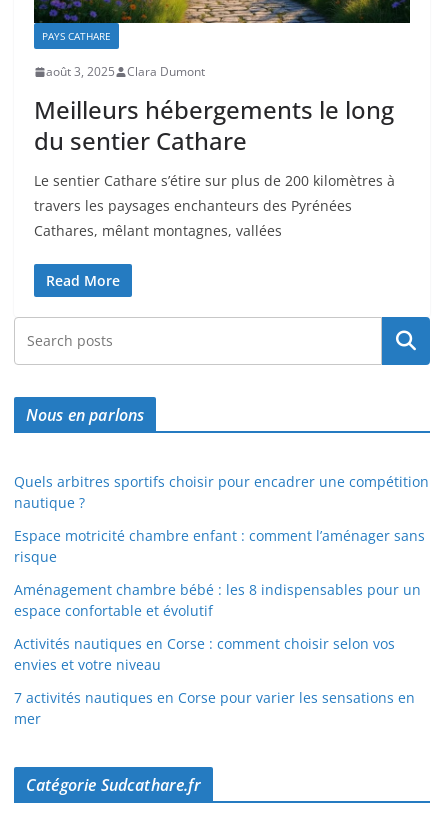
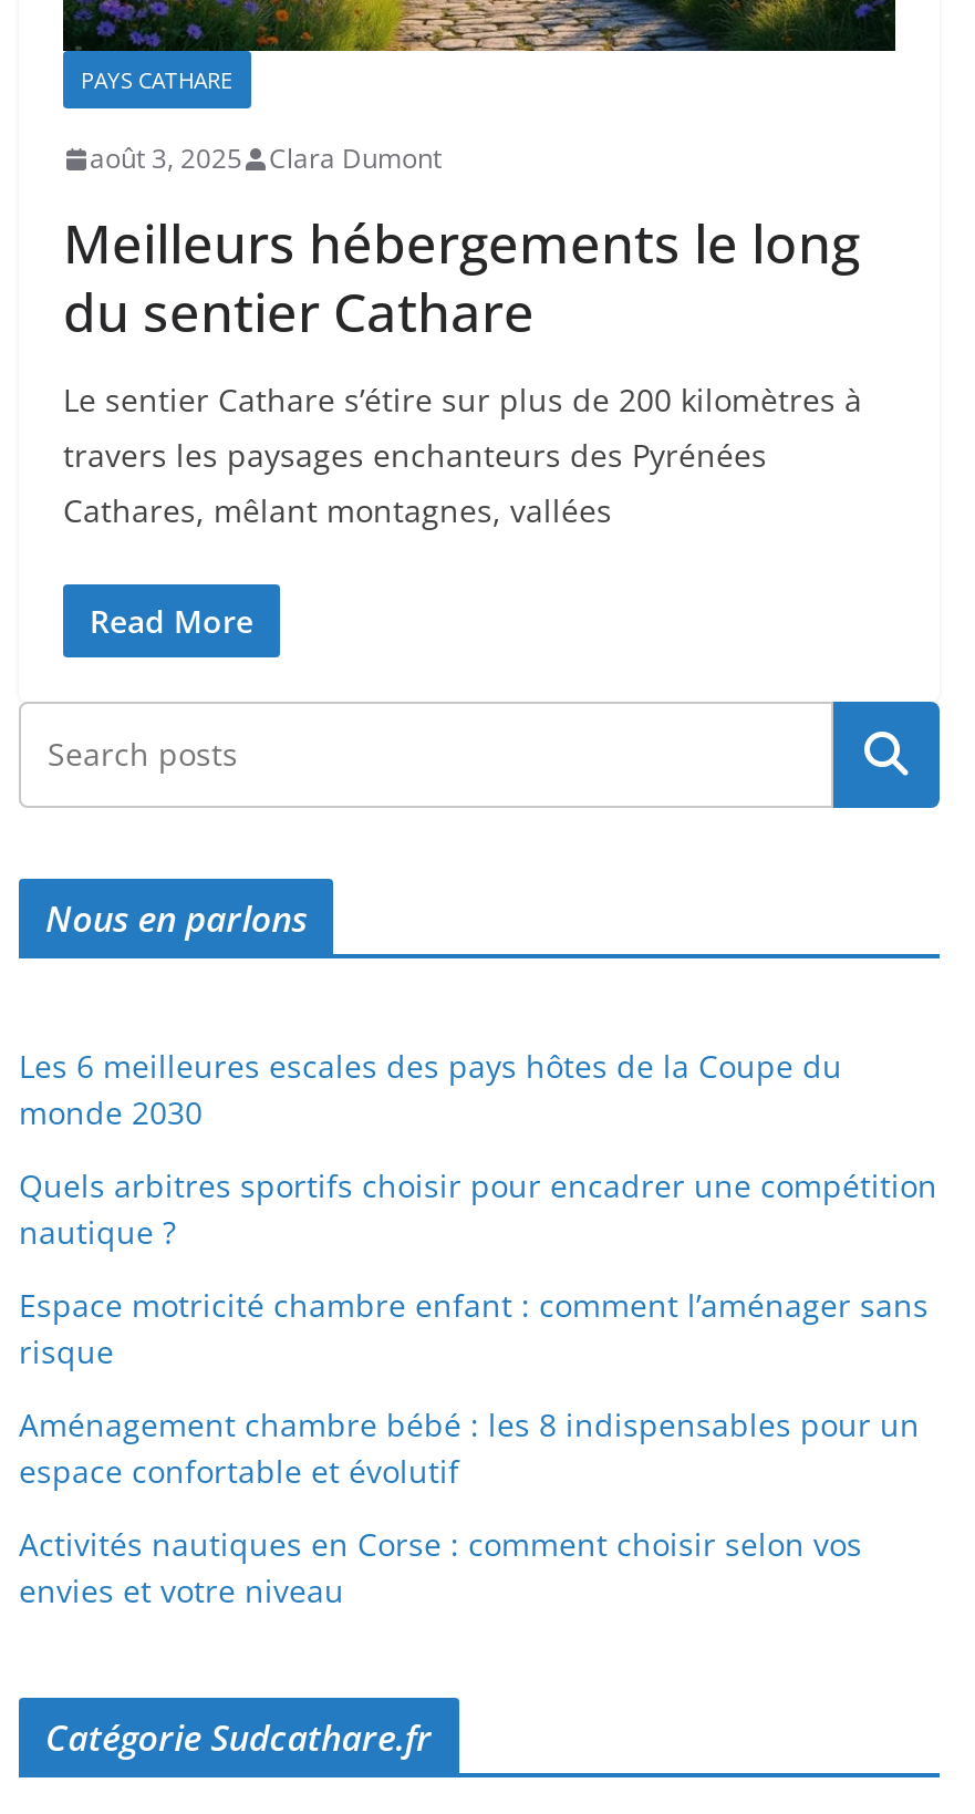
none -> [19,1045,842,1134] Les 6 meilleures escales des pays hôtes de la Coupe du | monde 2030
moved [14,472,429,674] -> [19,1165,937,1612]: Quels arbitres sportifs choisir pour encadrer une compétition | nautique ? | Espace motricité chambre enfant : comment l’aménager sans | risque | Aménagement chambre bébé : les 8 indispensables pour un | espace confortable et évolutif | Activités nautiques en Corse : comment choisir selon vos | envies et votre niveau
[14,688,415,728] 7 activités nautiques en Corse pour varier les sensations en | mer -> none

